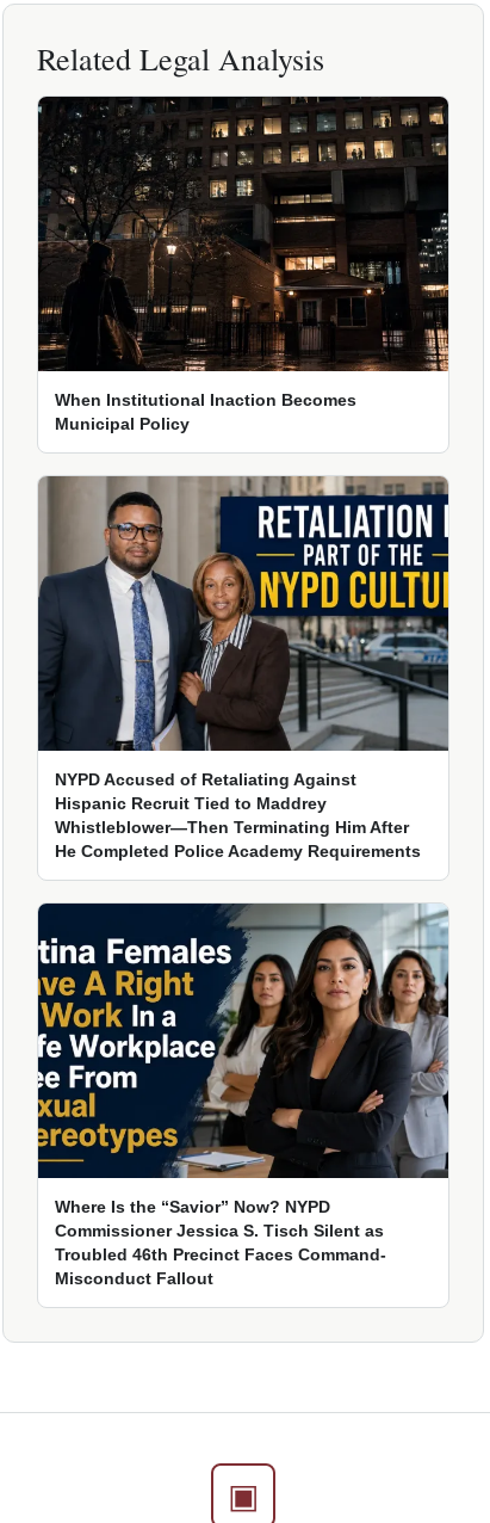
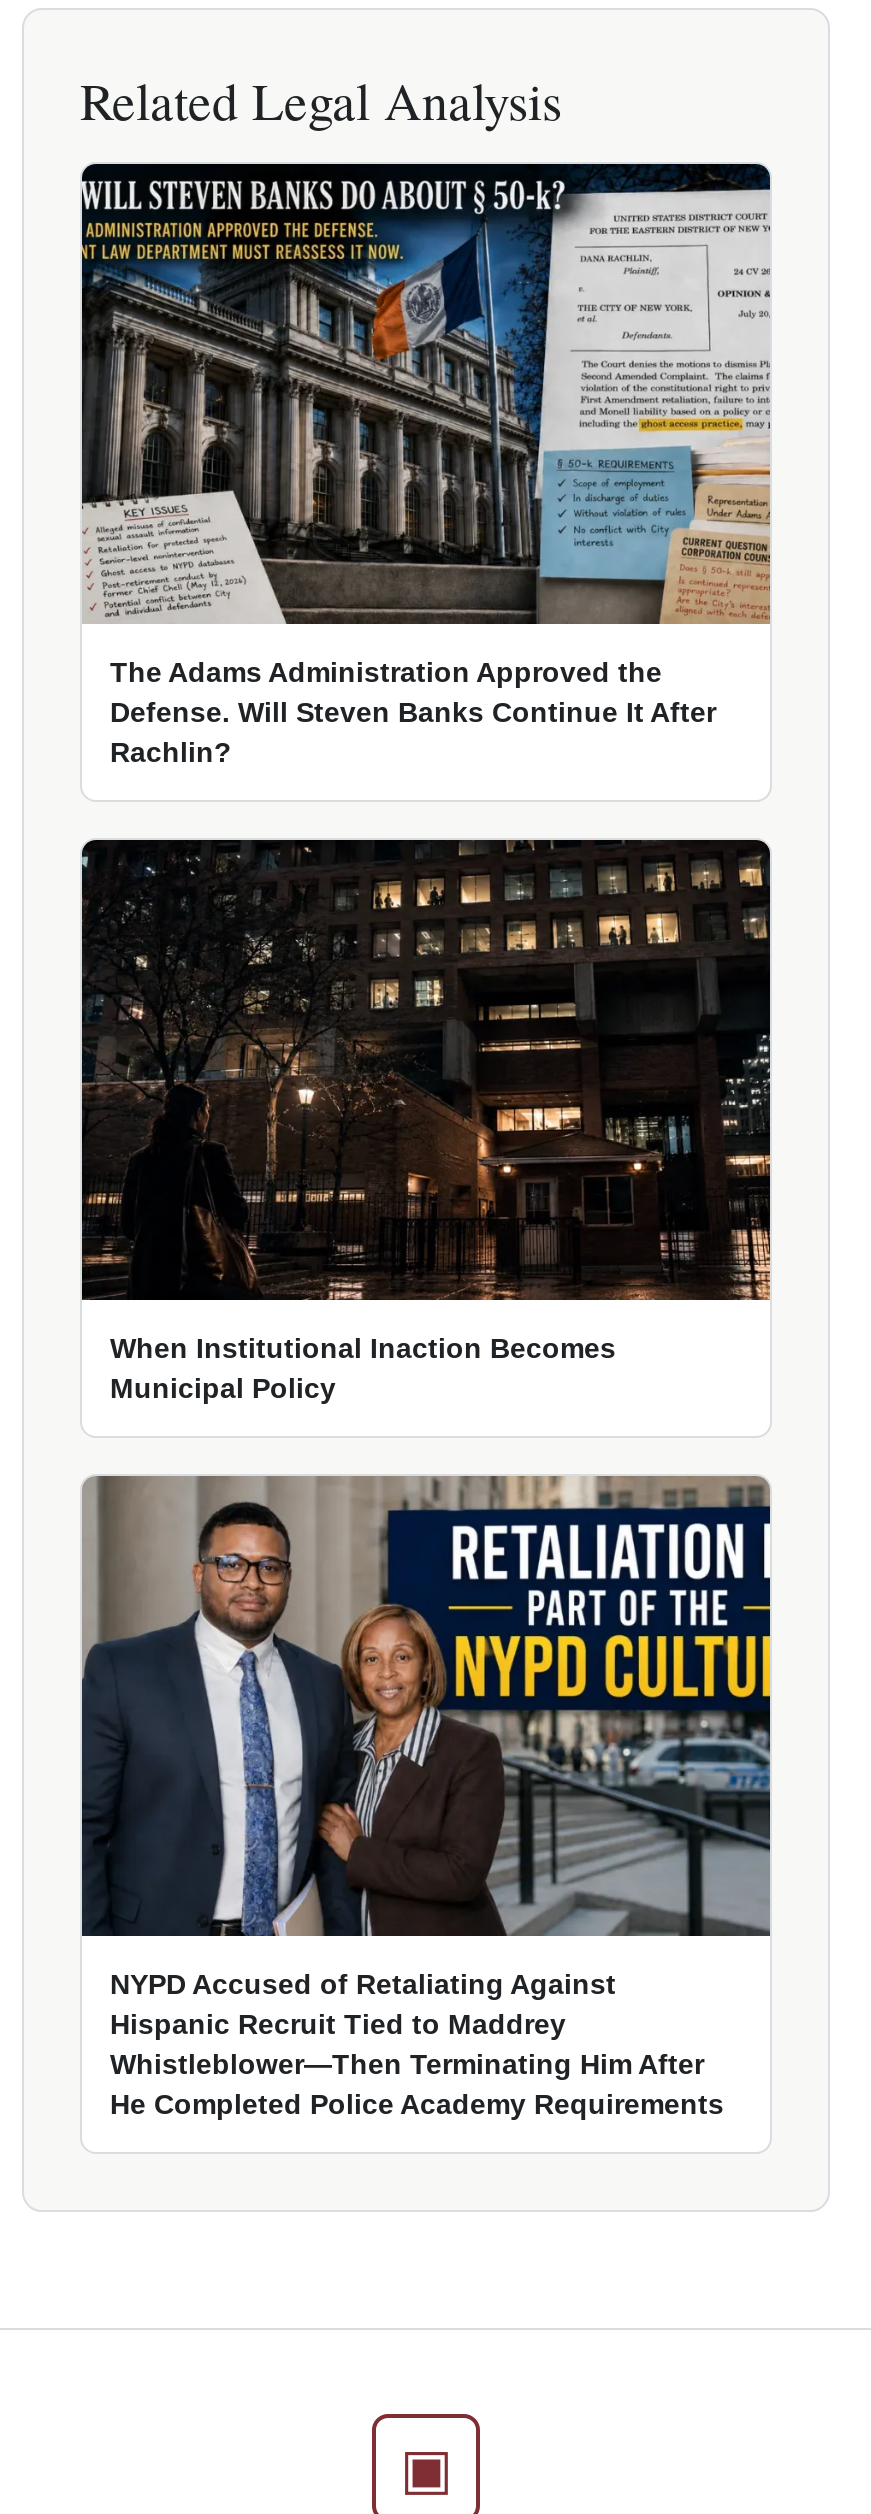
none -> [80,166,772,768] [image] | The Adams Administration Approved the | Defense. Will Steven Banks Continue It After | Rachlin?
moved [37,94,451,861] -> [80,836,774,2120]: [image] | When Institutional Inaction Becomes | Municipal Policy | NYPD Accused of Retaliating Against | Hispanic Recruit Tied to Maddrey | Whistleblower—Then Terminating Him After | He Completed Police Academy Requirements
[37,902,449,1288] [image] | Where Is the “Savior” Now? NYPD | Commissioner Jessica S. Tisch Silent as | Troubled 46th Precinct Faces Command- | Misconduct Fallout -> none

